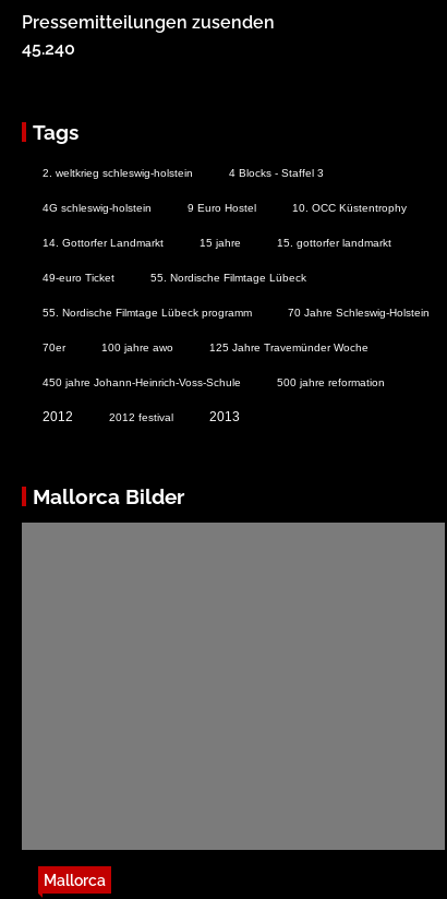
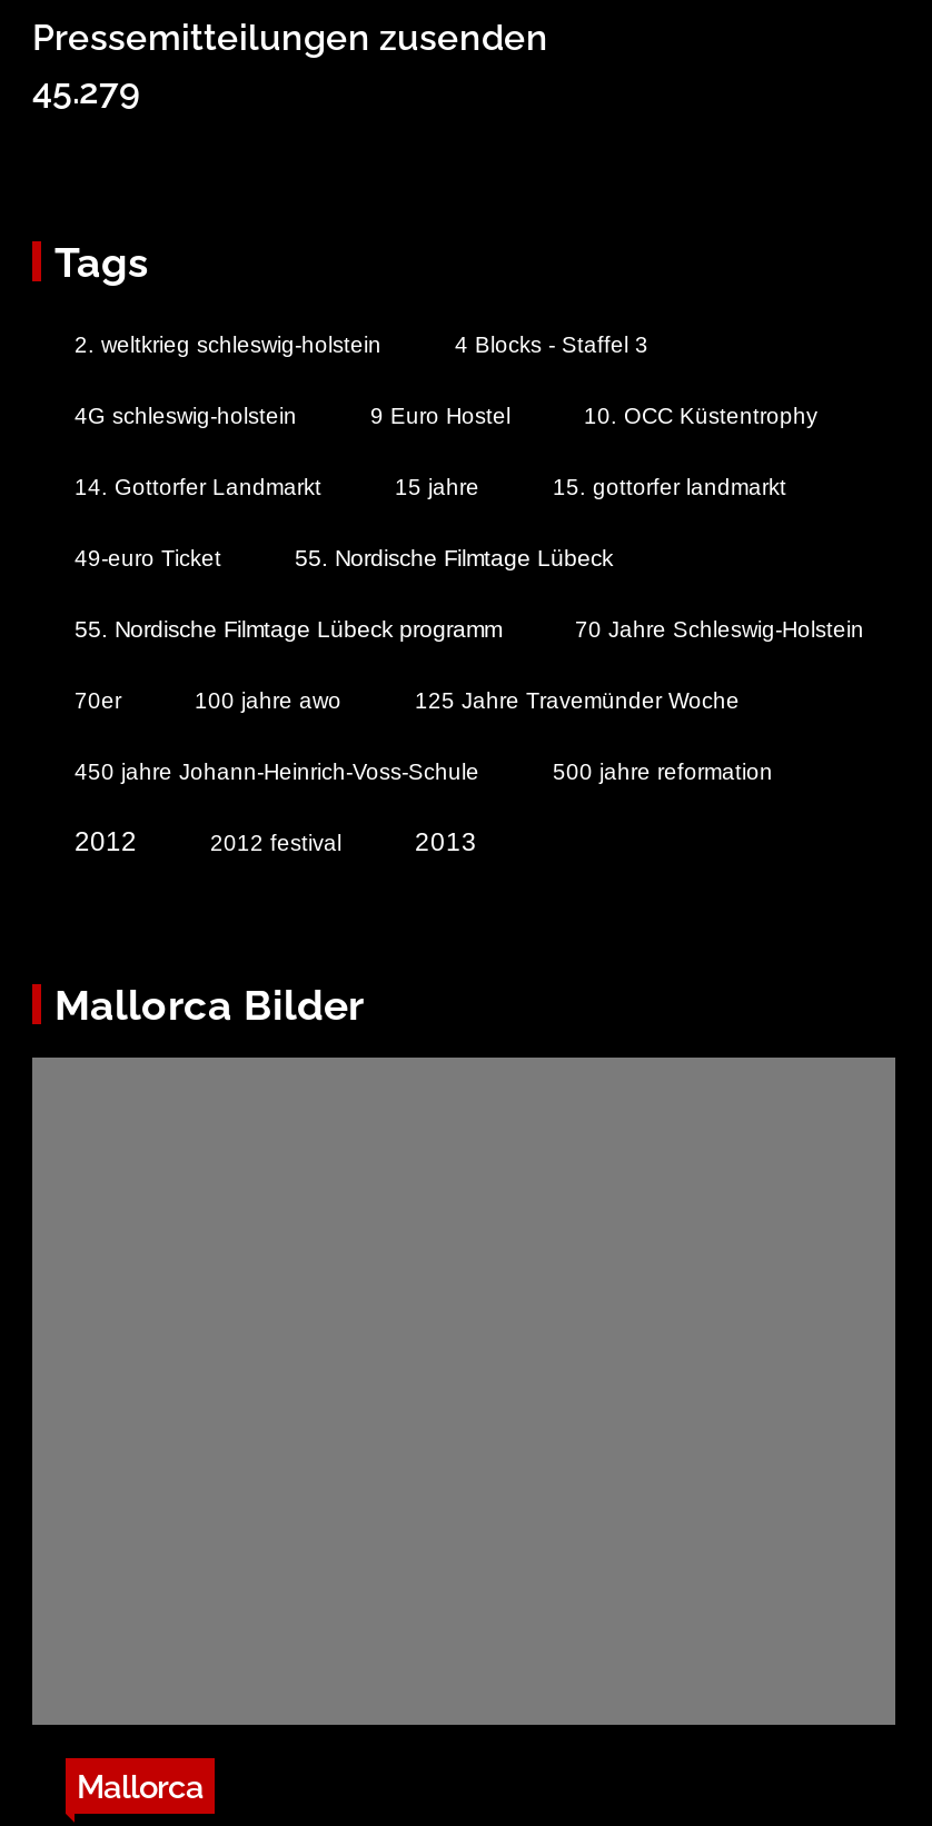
[22,38,75,59] 45.240 -> [32,71,139,113] 45.279

